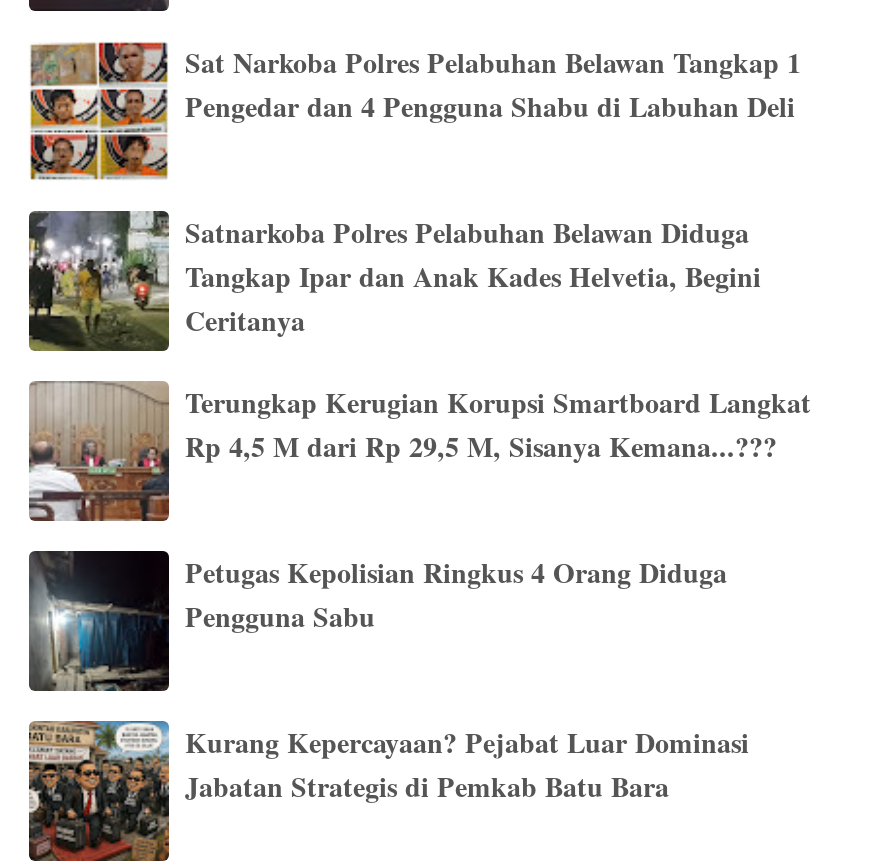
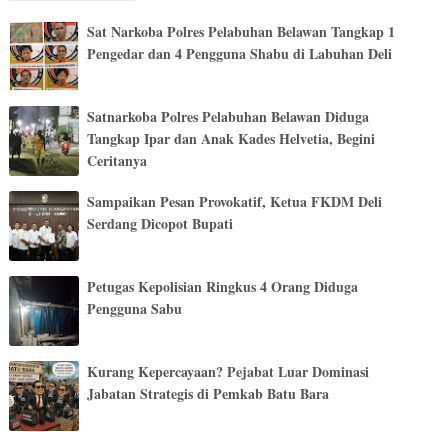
[27,380,811,522] [image] | Terungkap Kerugian Korupsi Smartboard Langkat | Rp 4,5 M dari Rp 29,5 M, Sisanya Kemana...??? -> [9,191,382,262] [image] | Sampaikan Pesan Provokatif, Ketua FKDM Deli | Serdang Dicopot Bupati

